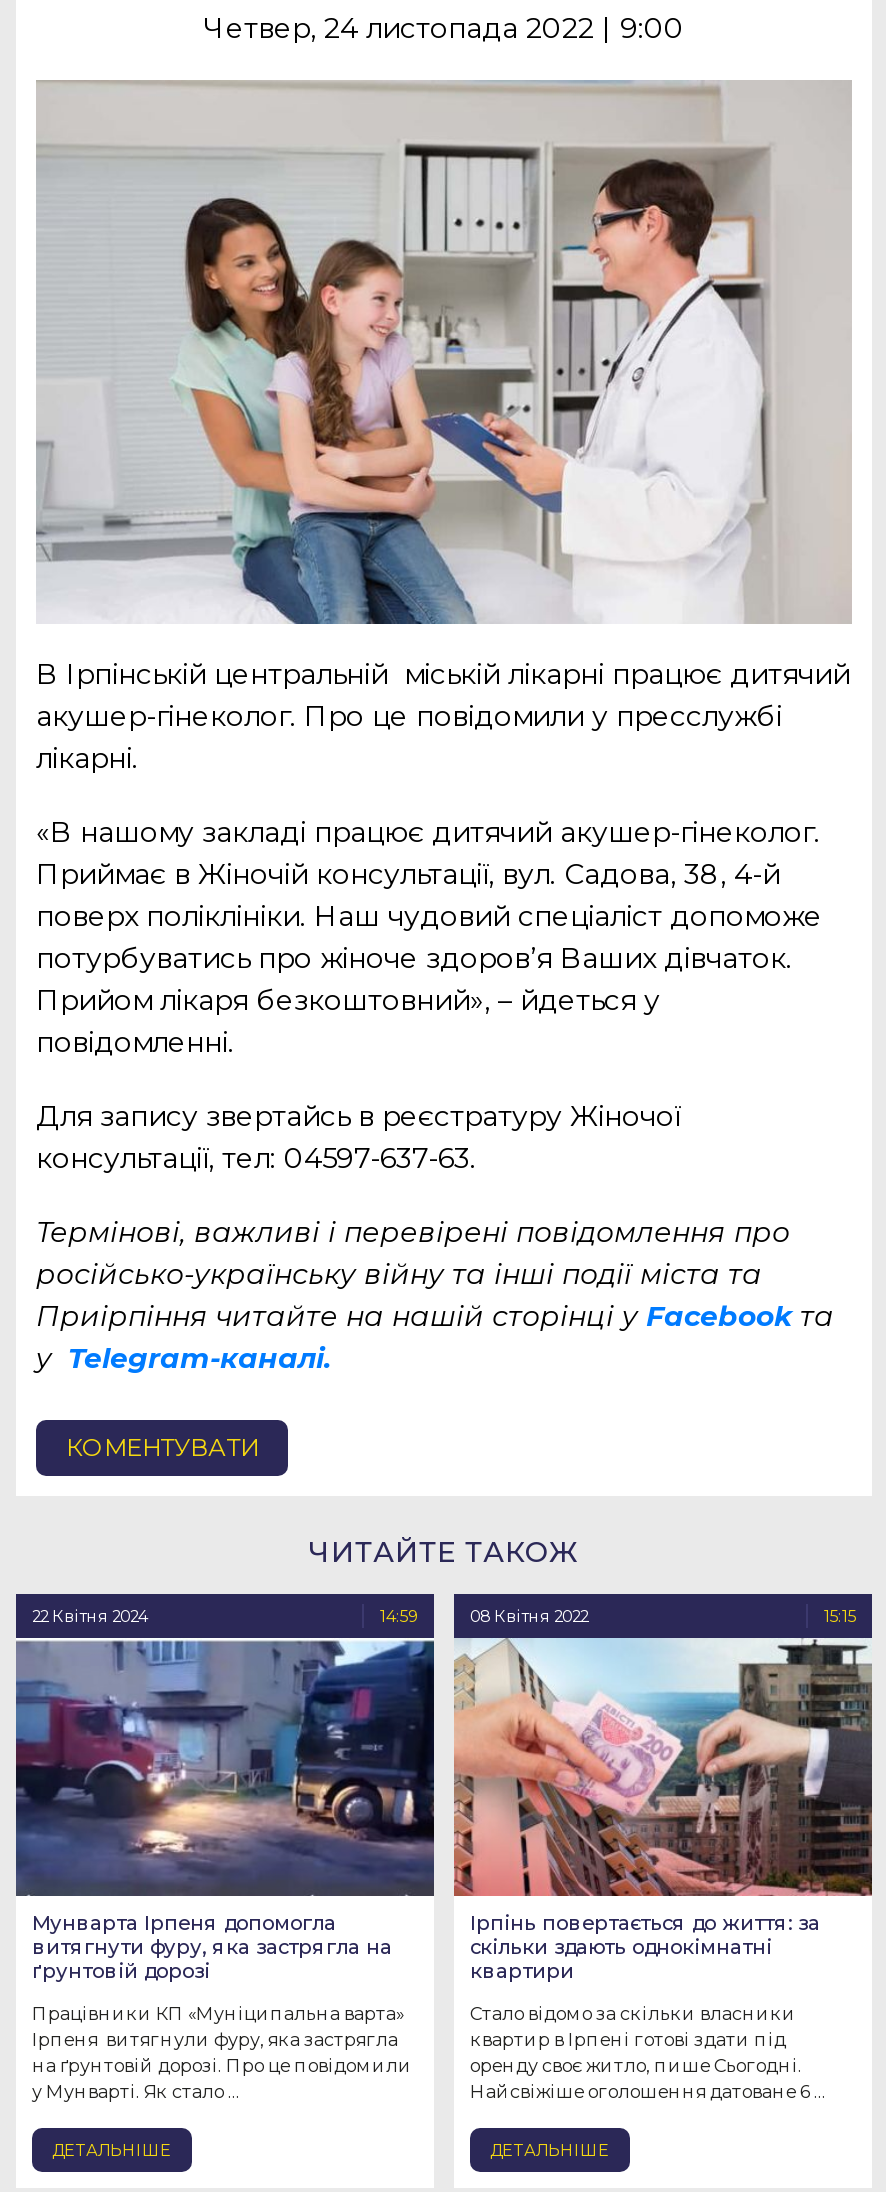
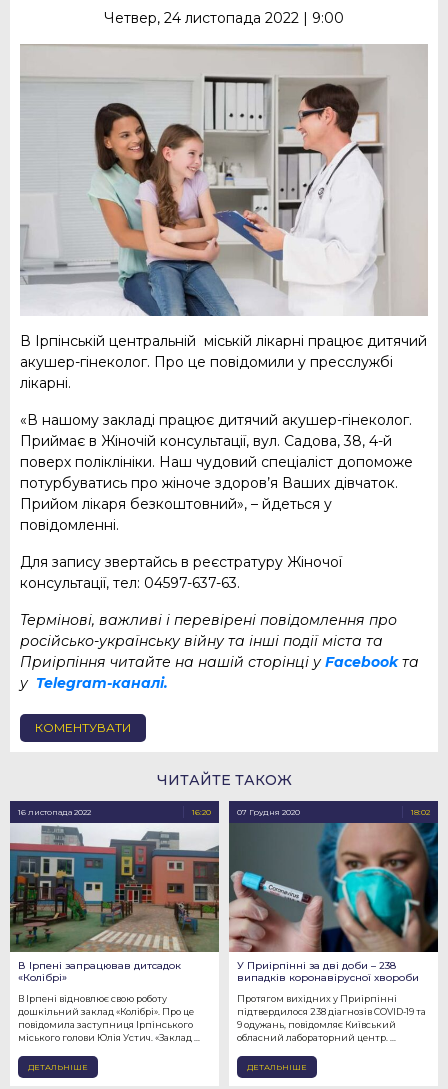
[32,1606,418,1626] 22 Квітня 2024 | 14:59 -> [18,807,211,817] 16 листопада 2022 | 16:20
[470,1606,856,1626] 08 Квітня 2022 | 15:15 -> [237,807,430,817] 07 Грудня 2020 | 18:02
[16,1638,436,1984] [image] | Мунварта Ірпеня допомогла | витягнути фуру, яка застрягла на | ґрунтовій дорозі -> [10,823,220,984] [image] | В Ірпені запрацював дитсадок | «Колібрі»
[452,1636,874,1984] [image] | Ірпінь повертається до життя: за | скільки здають однокімнатні | квартири -> [228,822,439,984] [image] | У Приірпінні за дві доби – 238 | випадків коронавірусної хвороби
[32,2002,412,2102] Працівники КП «Муніципальна варта» | Ірпеня витягнули фуру, яка застрягла | на ґрунтовій дорозі. Про це повідомили | у Мунварті. Як стало ... -> [18,993,200,1043] В Ірпені відновлює свою роботу | дошкільний заклад «Колібрі». Про це | повідомила заступниця Ірпінського | міського голови Юлія Устич. «Заклад ...
[470,2002,826,2102] Стало відомо за скільки власники | квартир в Ірпені готові здати під | оренду своє житло, пише Сьогодні. | Найсвіжіше оголошення датоване 6 ... -> [237,993,426,1043] Протягом вихідних у Приірпінні | підтвердилося 238 діагнозів COVID-19 та | 9 одужань, повідомляє Київський | обласний лабораторний центр. ...

